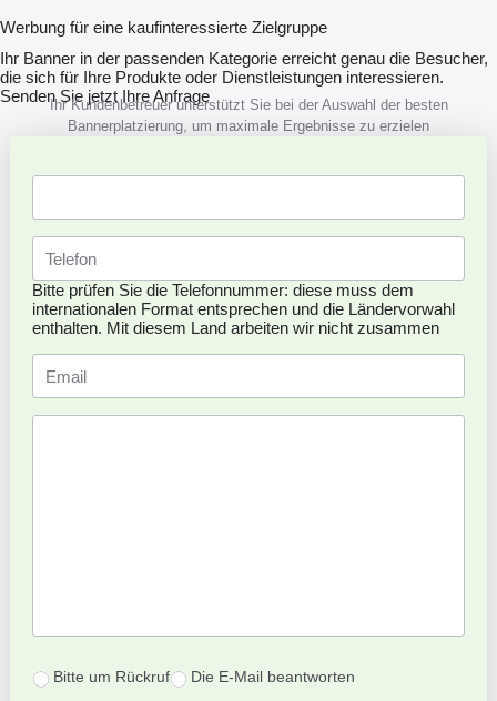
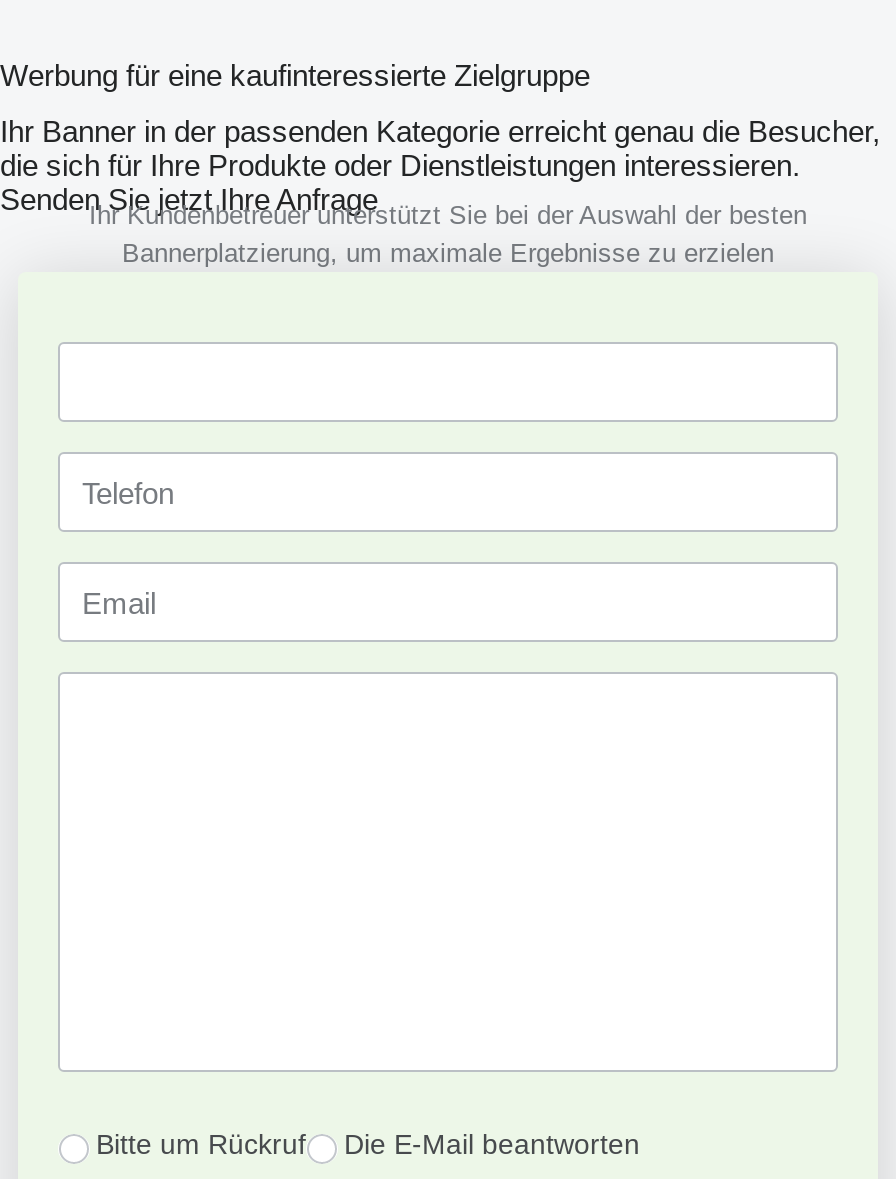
[32,281,455,337] Bitte prüfen Sie die Telefonnummer: diese muss dem | internationalen Format entsprechen und die Ländervorwahl | enthalten. Mit diesem Land arbeiten wir nicht zusammen -> none

